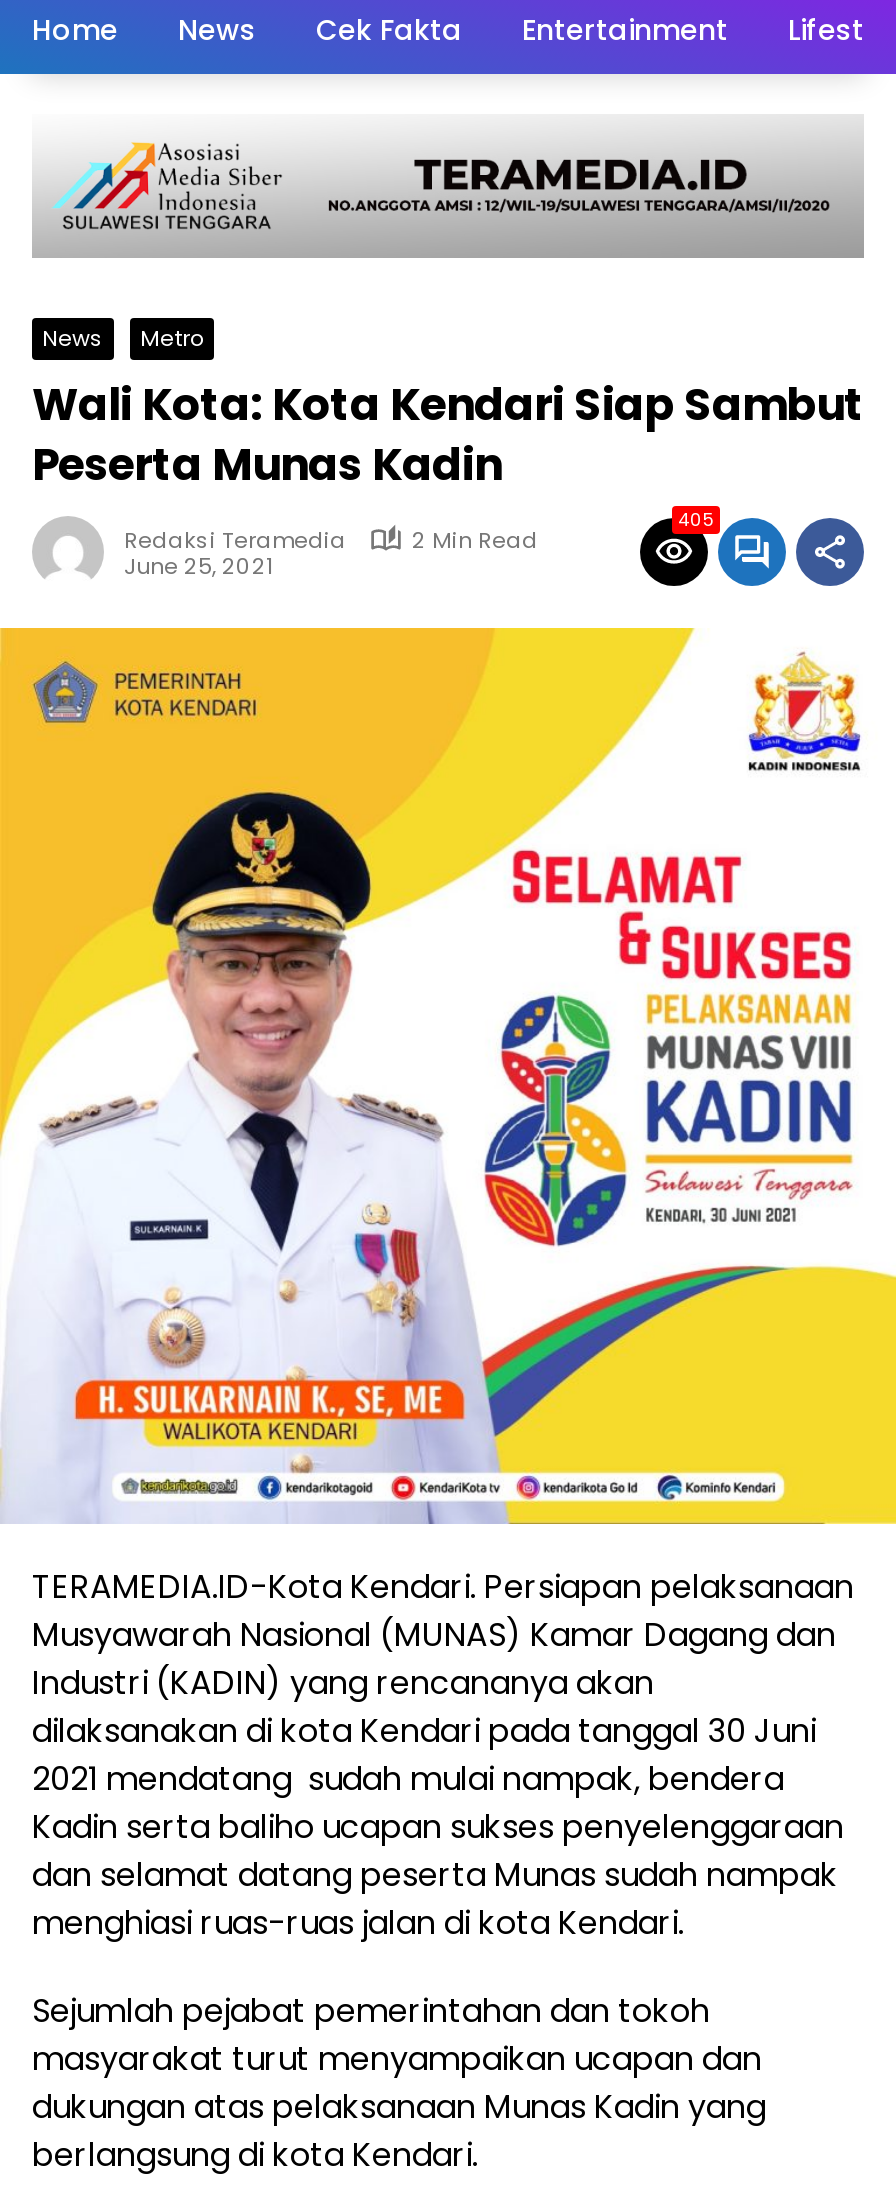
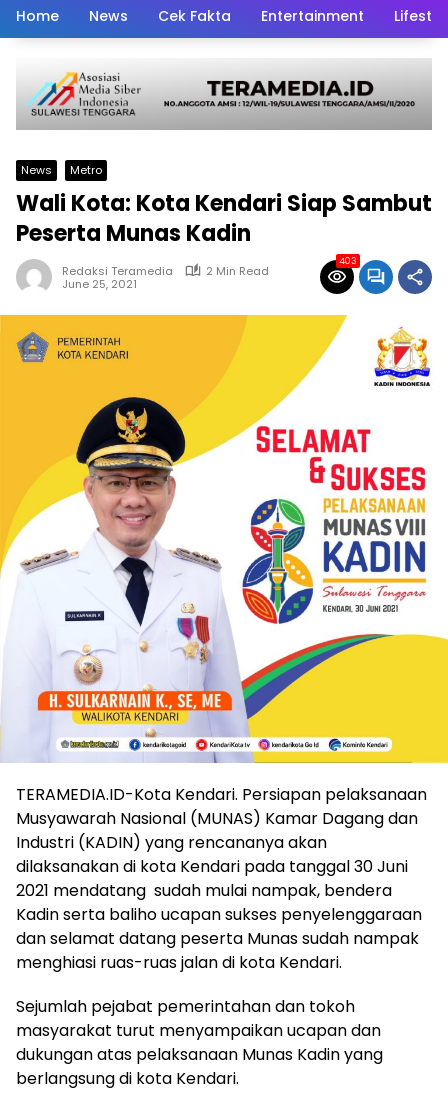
[678,508,714,532] 405 -> [339,255,357,267] 403

